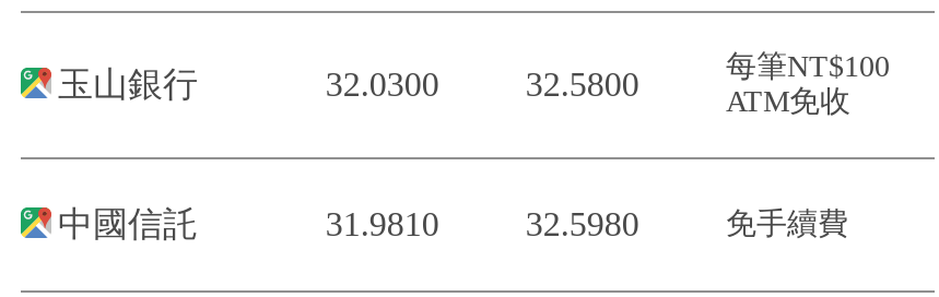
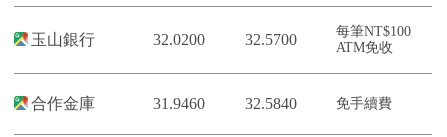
[325,66,439,103] 32.0300 -> [153,31,205,48] 32.0200
[526,66,639,103] 32.5800 -> [245,31,297,48] 32.5700
[58,205,639,242] 中國信託 | 31.9810 | 32.5980 -> [31,95,297,112] 合作金庫 | 31.9460 | 32.5840

